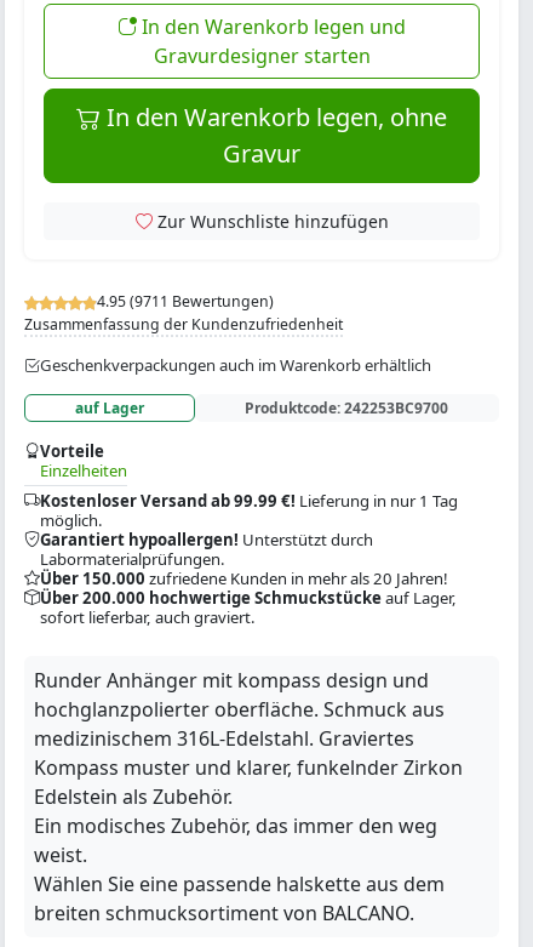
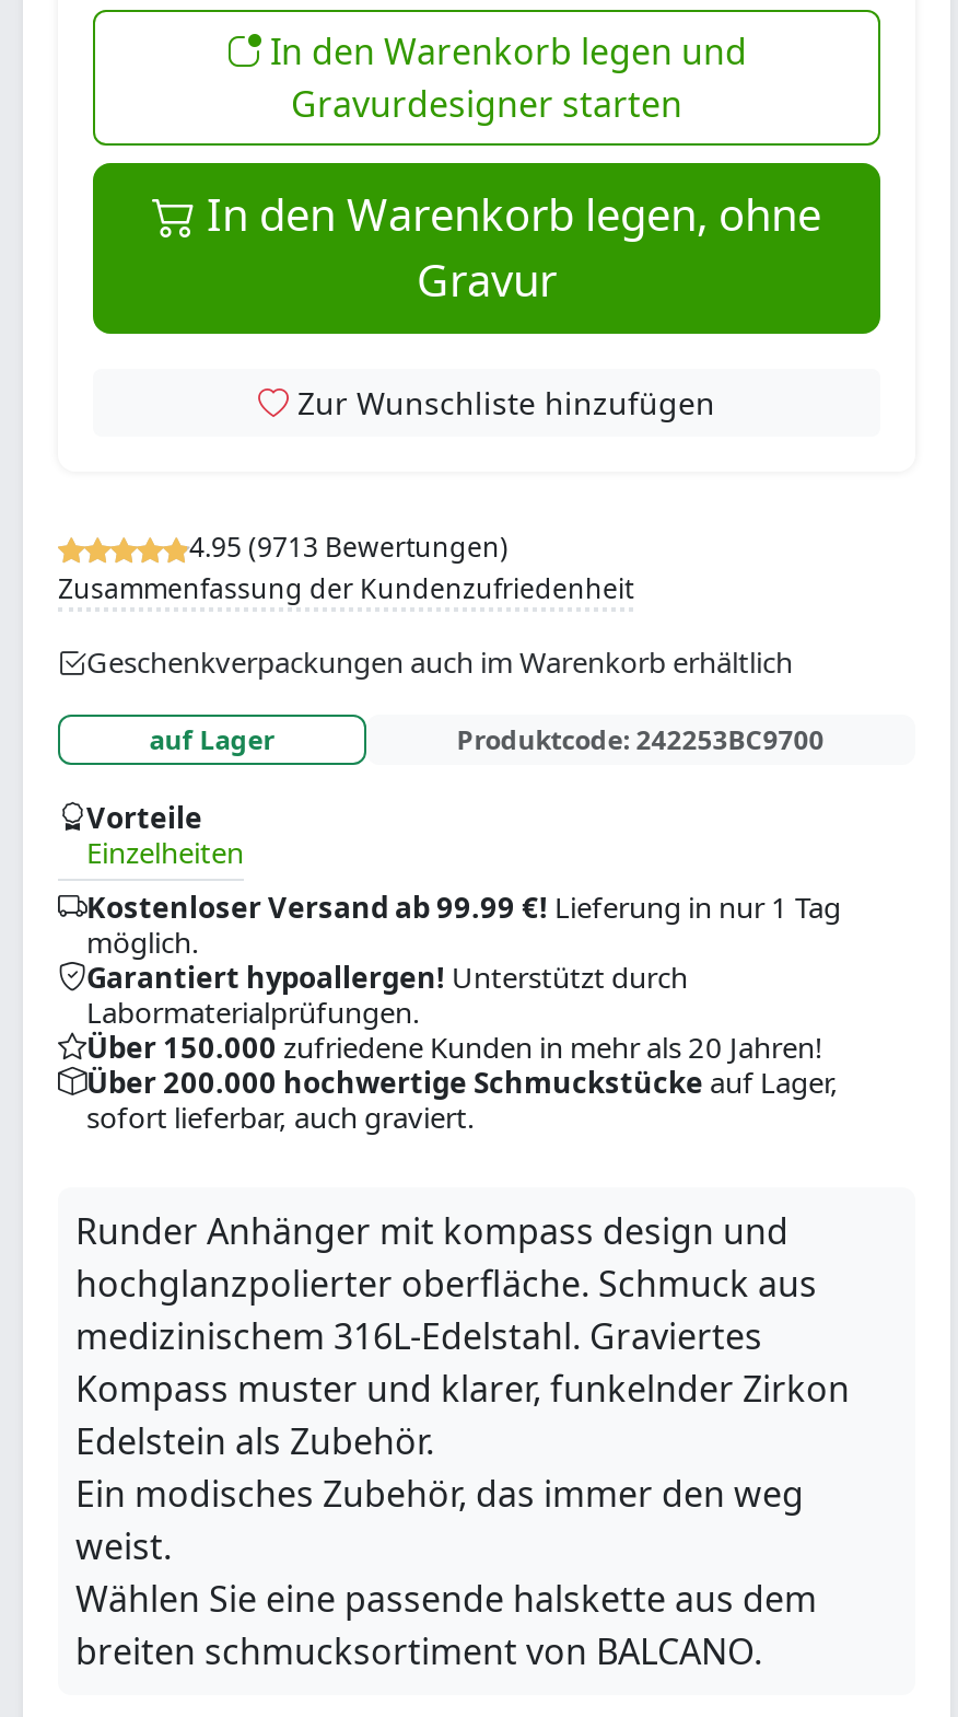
[97,291,274,312] 4.95 (9711 Bewertungen) -> [189,528,509,566] 4.95 (9713 Bewertungen)

